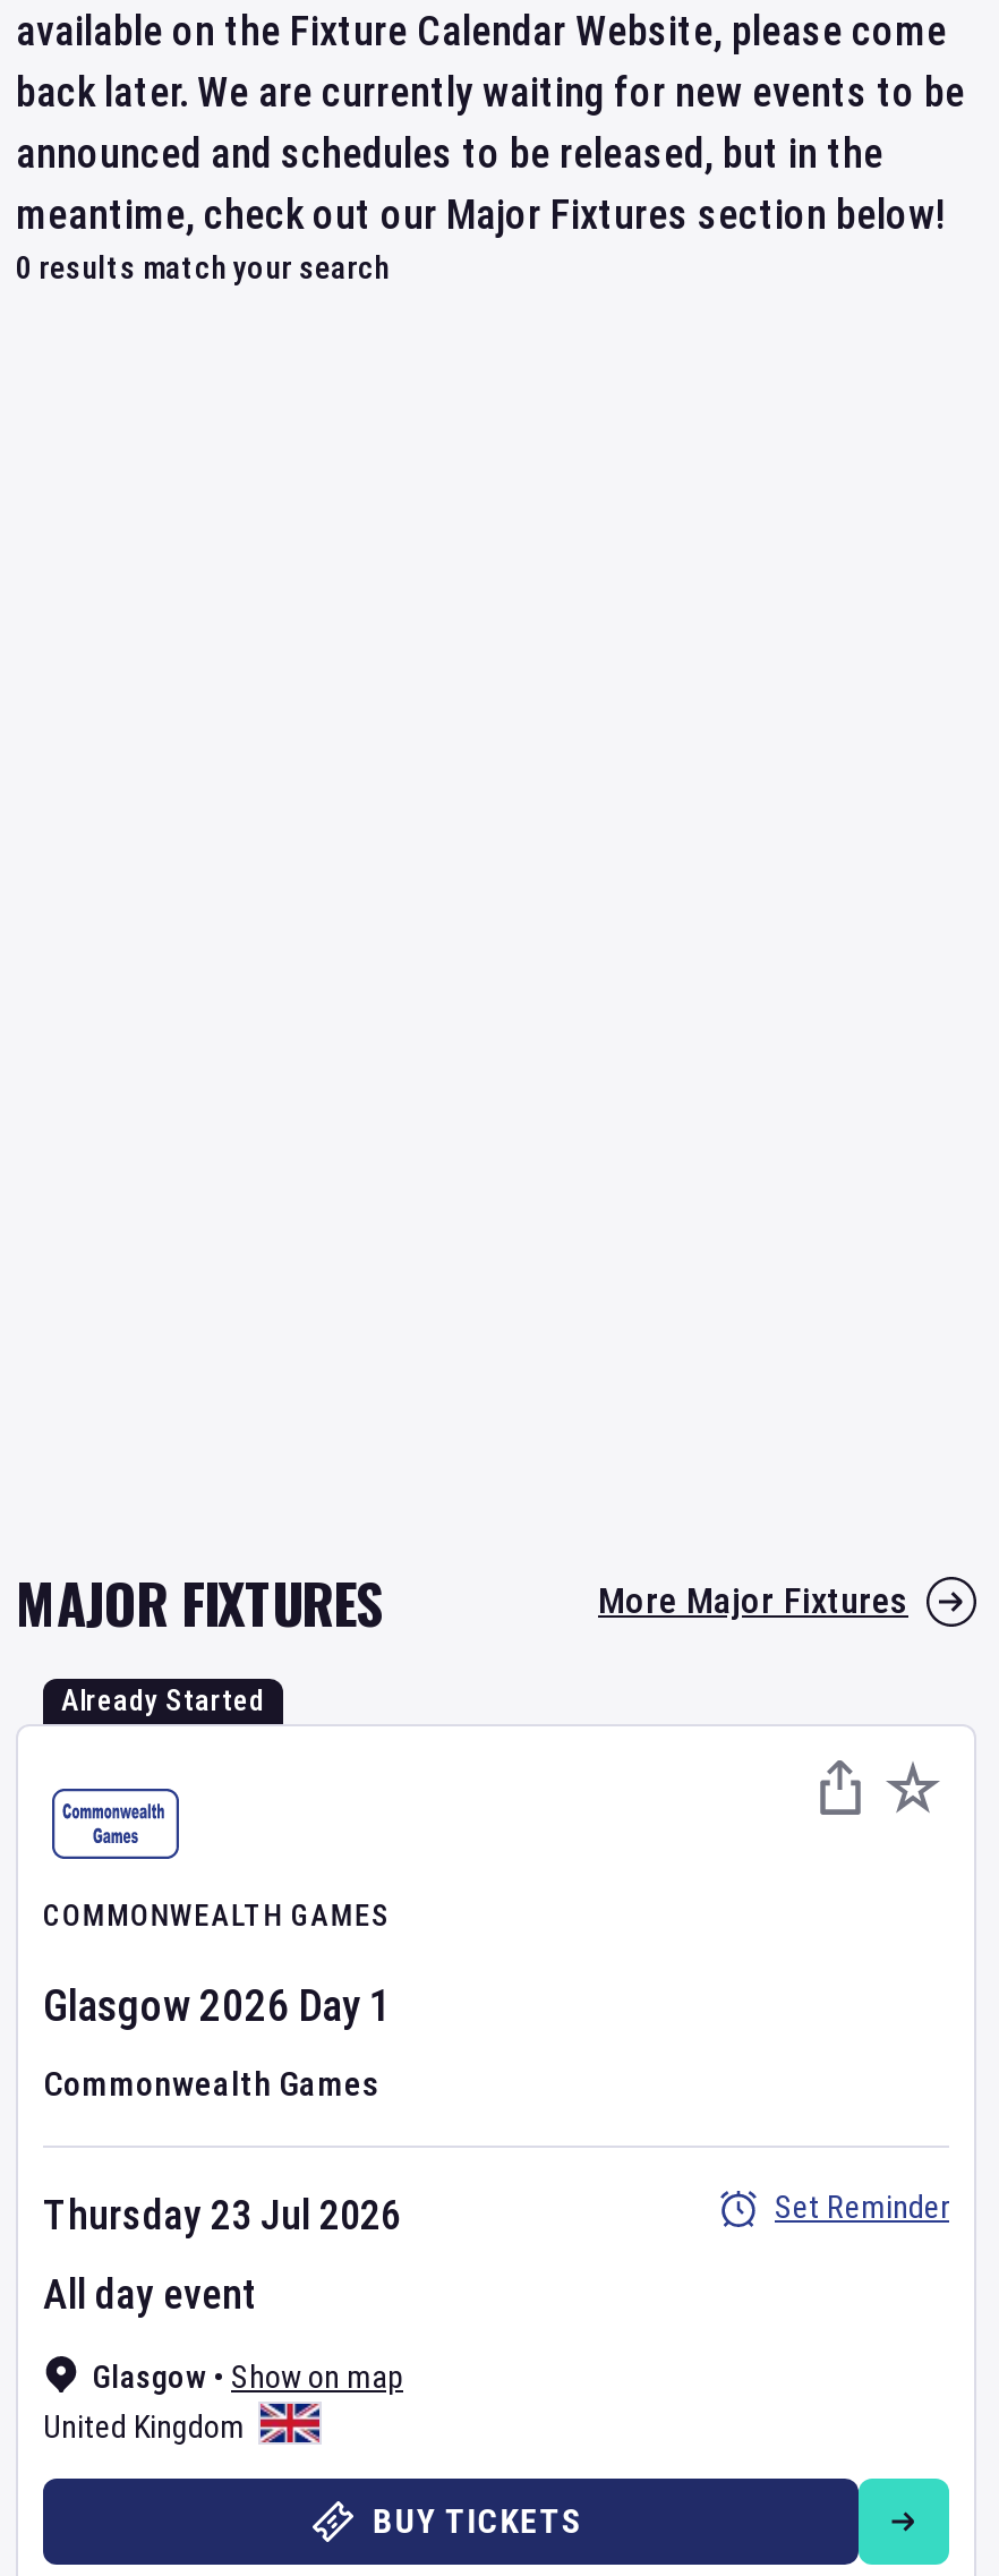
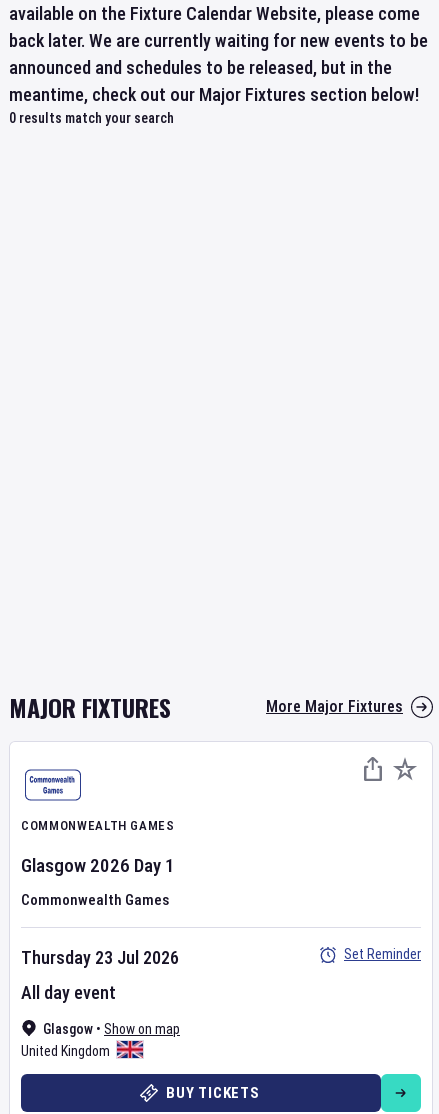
[61,1683,265,1717] Already Started -> none

